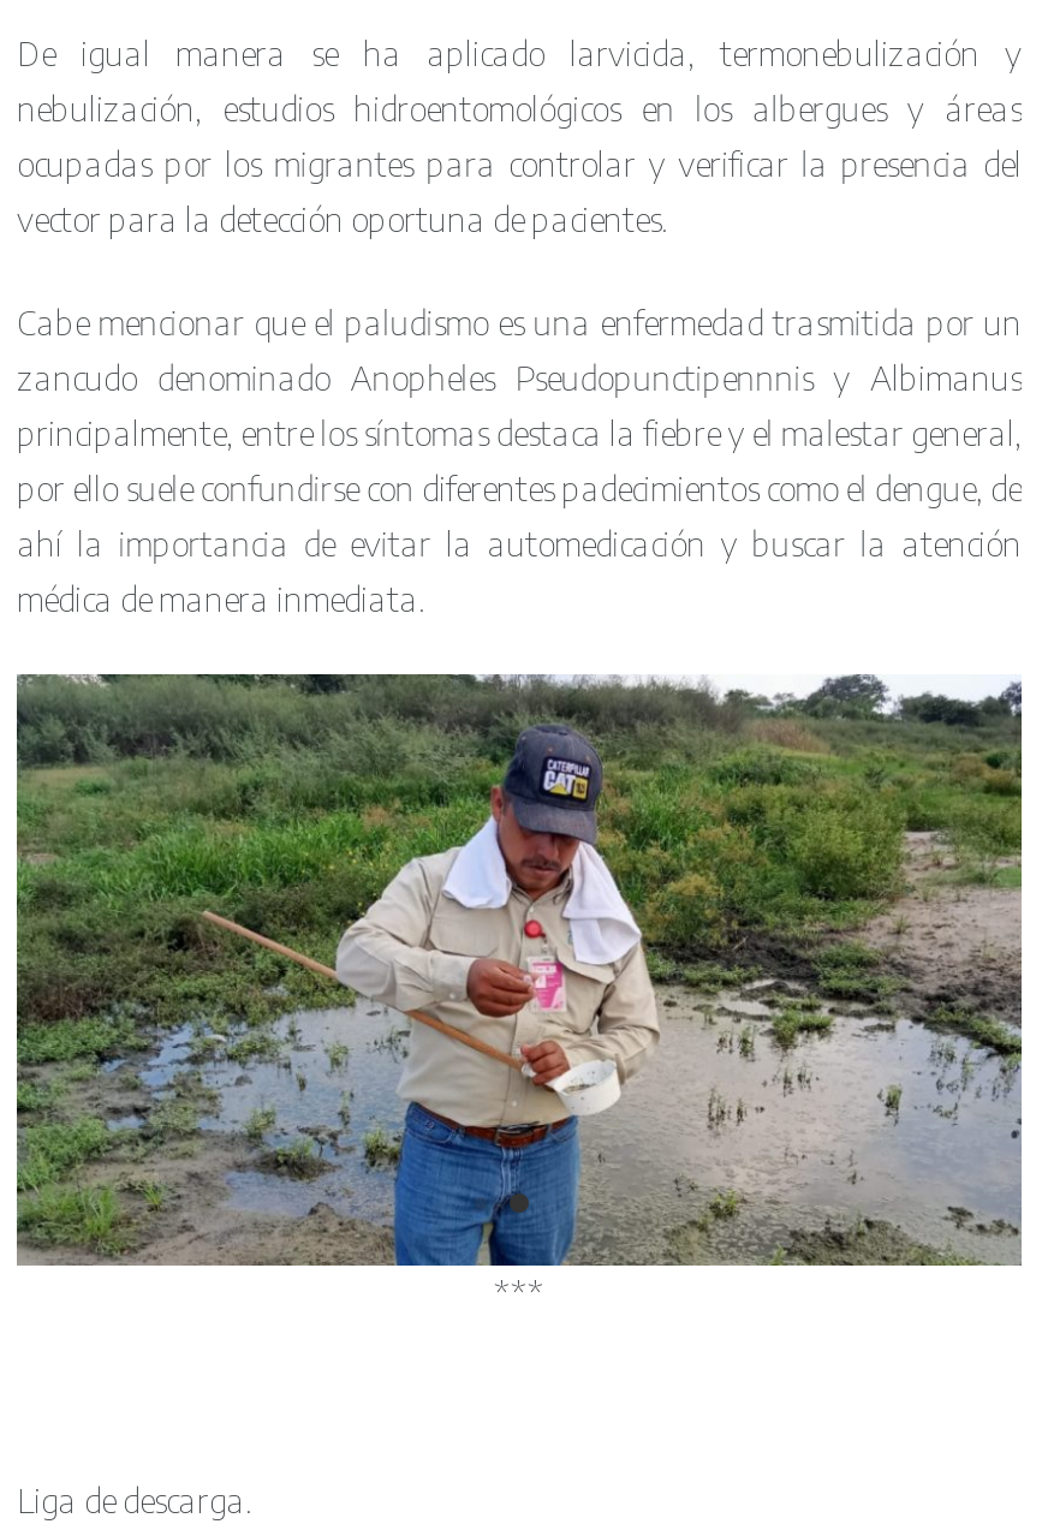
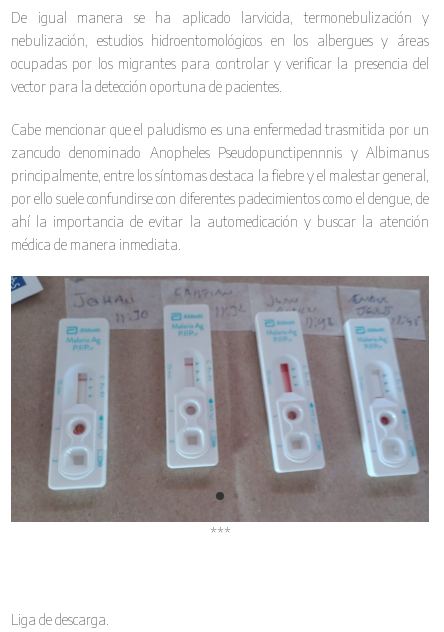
[17,672,1024,1268] [image] -> [10,275,430,523] [image]

